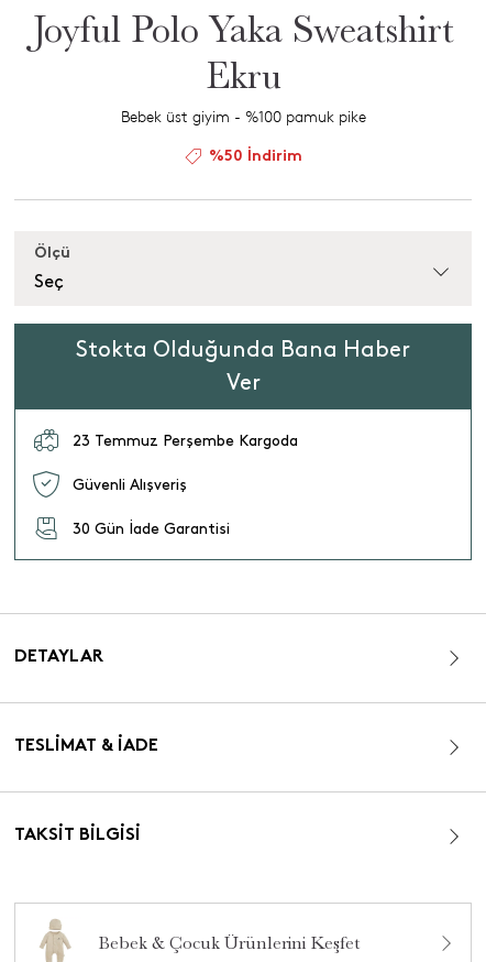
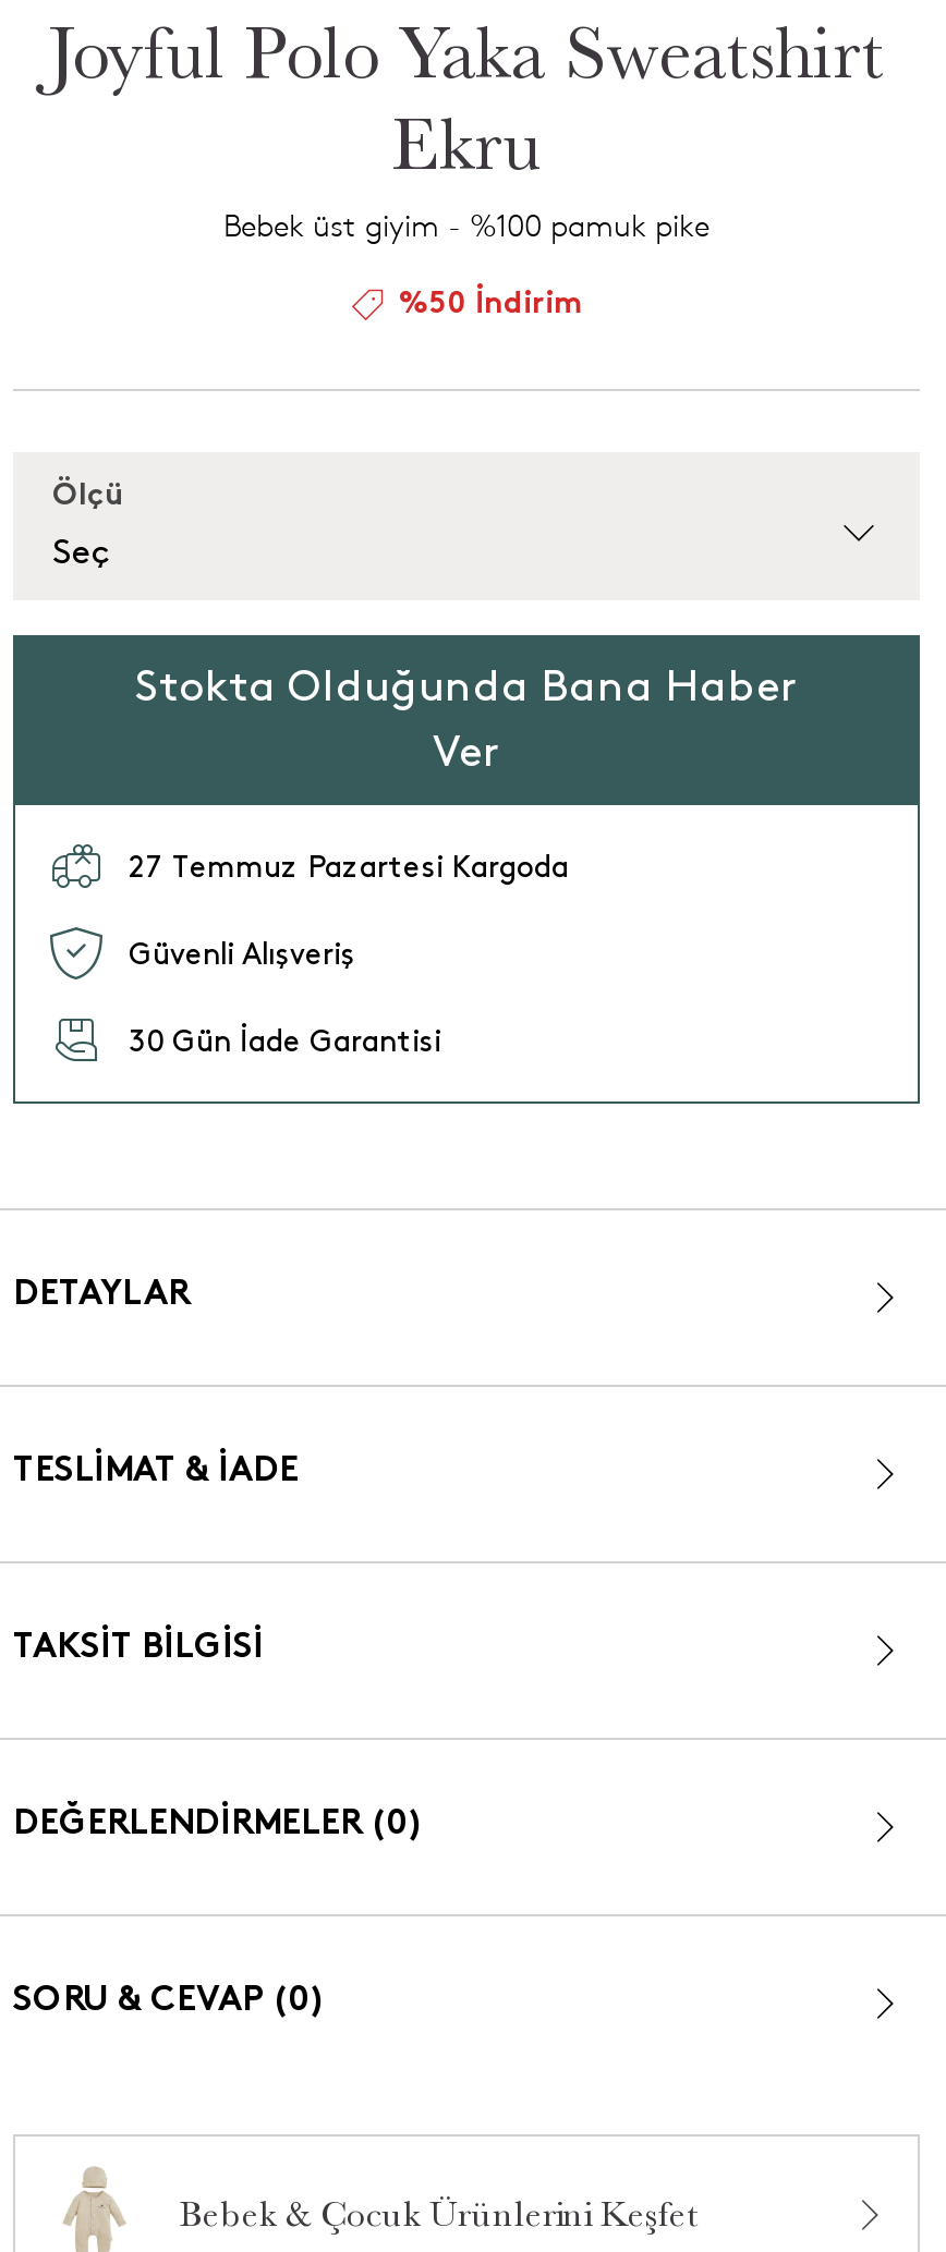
[73,434,298,448] 23 Temmuz Perşembe Kargoda -> [129,853,569,881] 27 Temmuz Pazartesi Kargoda
none -> [13,1809,423,1841] DEĞERLENDİRMELER (0)
none -> [13,1985,325,2018] SORU & CEVAP (0)

